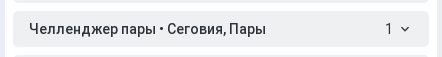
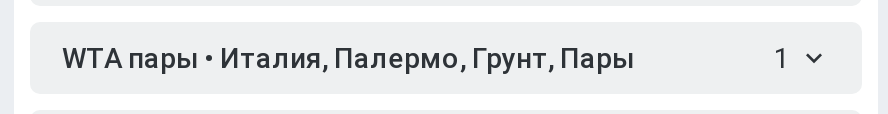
[29,21,266,37] Челленджер пары • Сеговия, Пары -> [62,42,634,74] WTA пары • Италия, Палермо, Грунт, Пары

